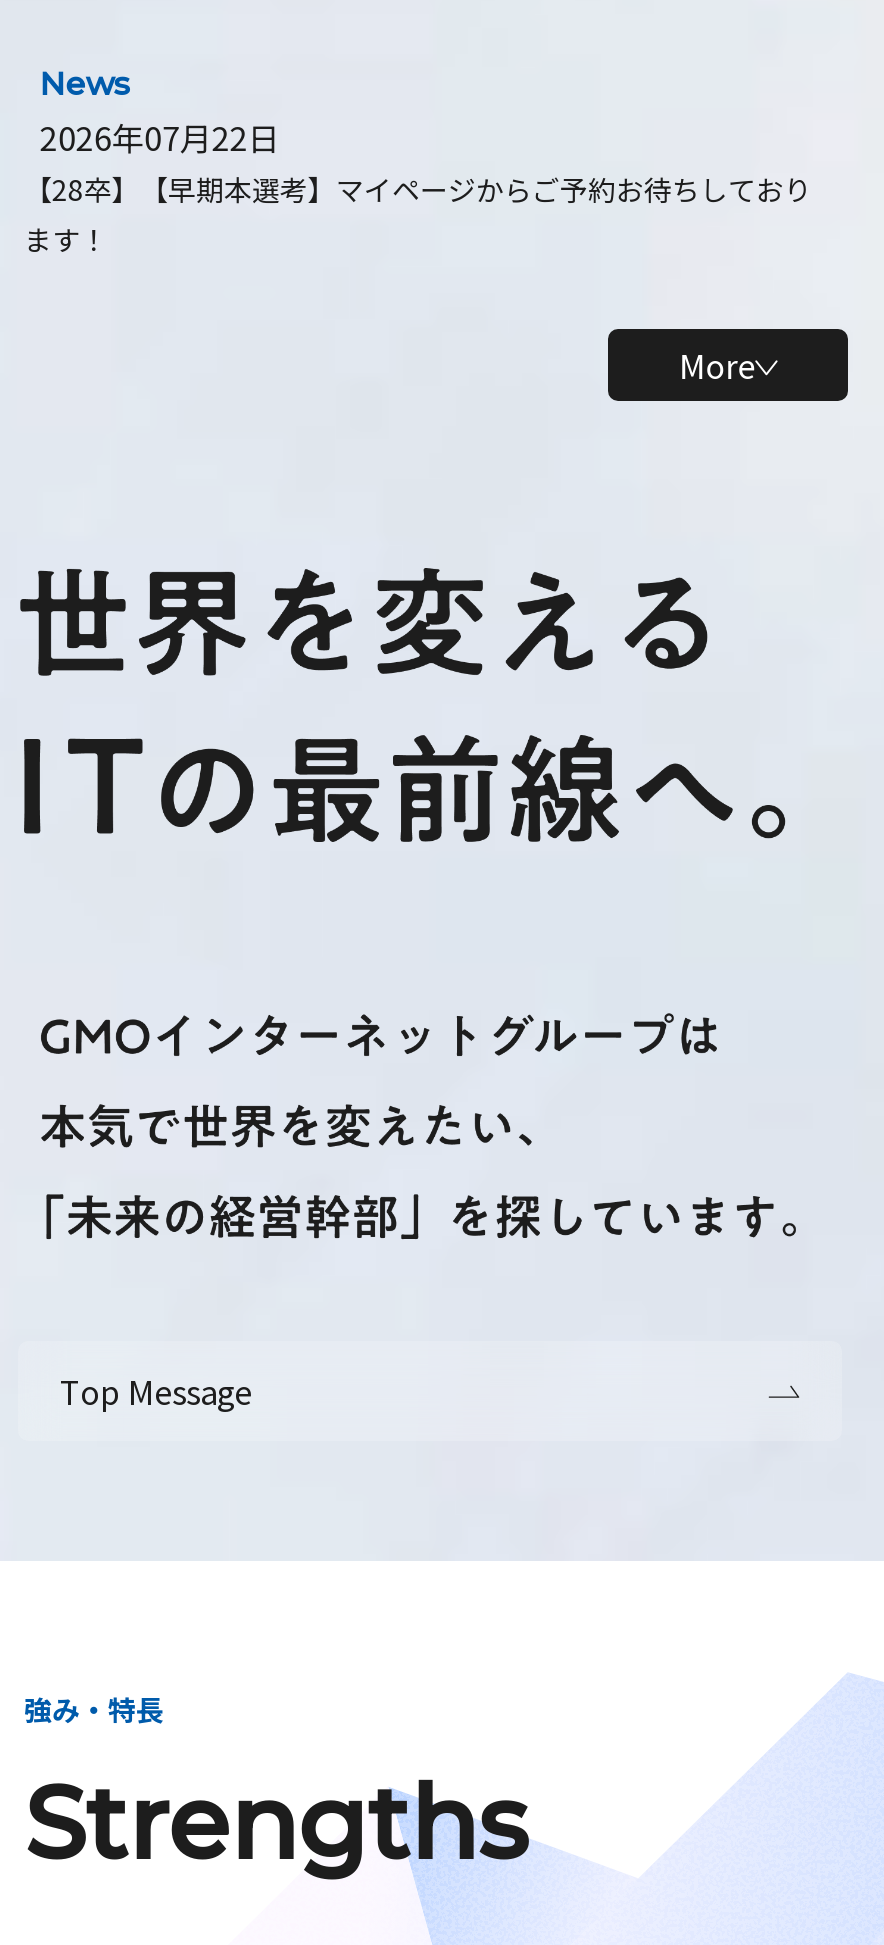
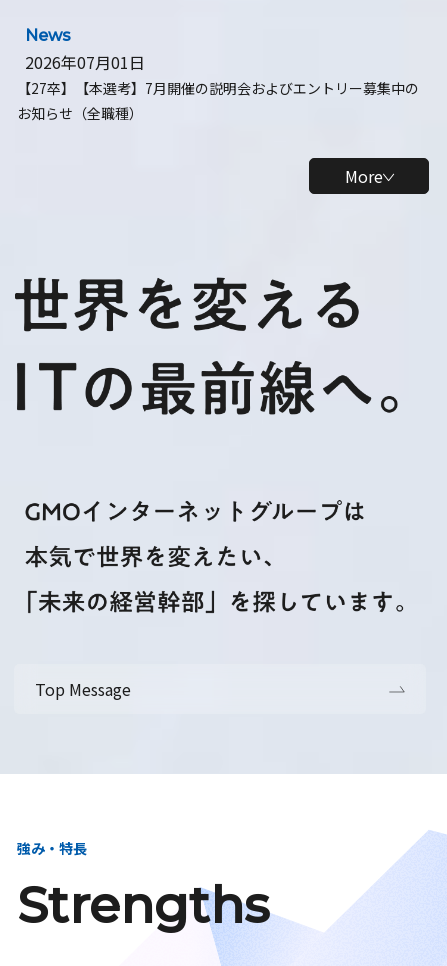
[24,113,812,259] 2026年07月22日 | 【28卒】【早期本選考】マイページからご予約お待ちしており | ます！ -> [17,50,419,123] 2026年07月01日 | 【27卒】【本選考】7月開催の説明会およびエントリー募集中の | お知らせ（全職種）

